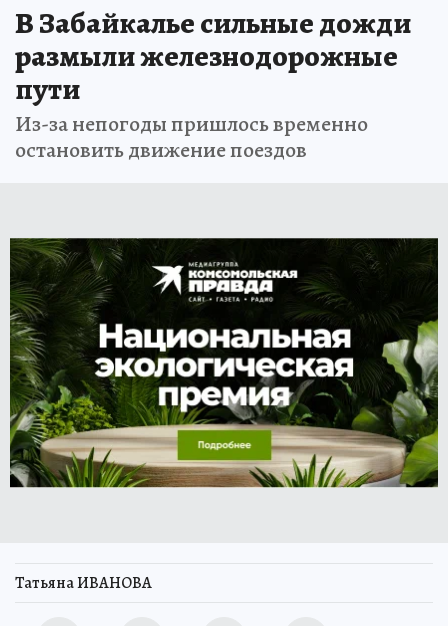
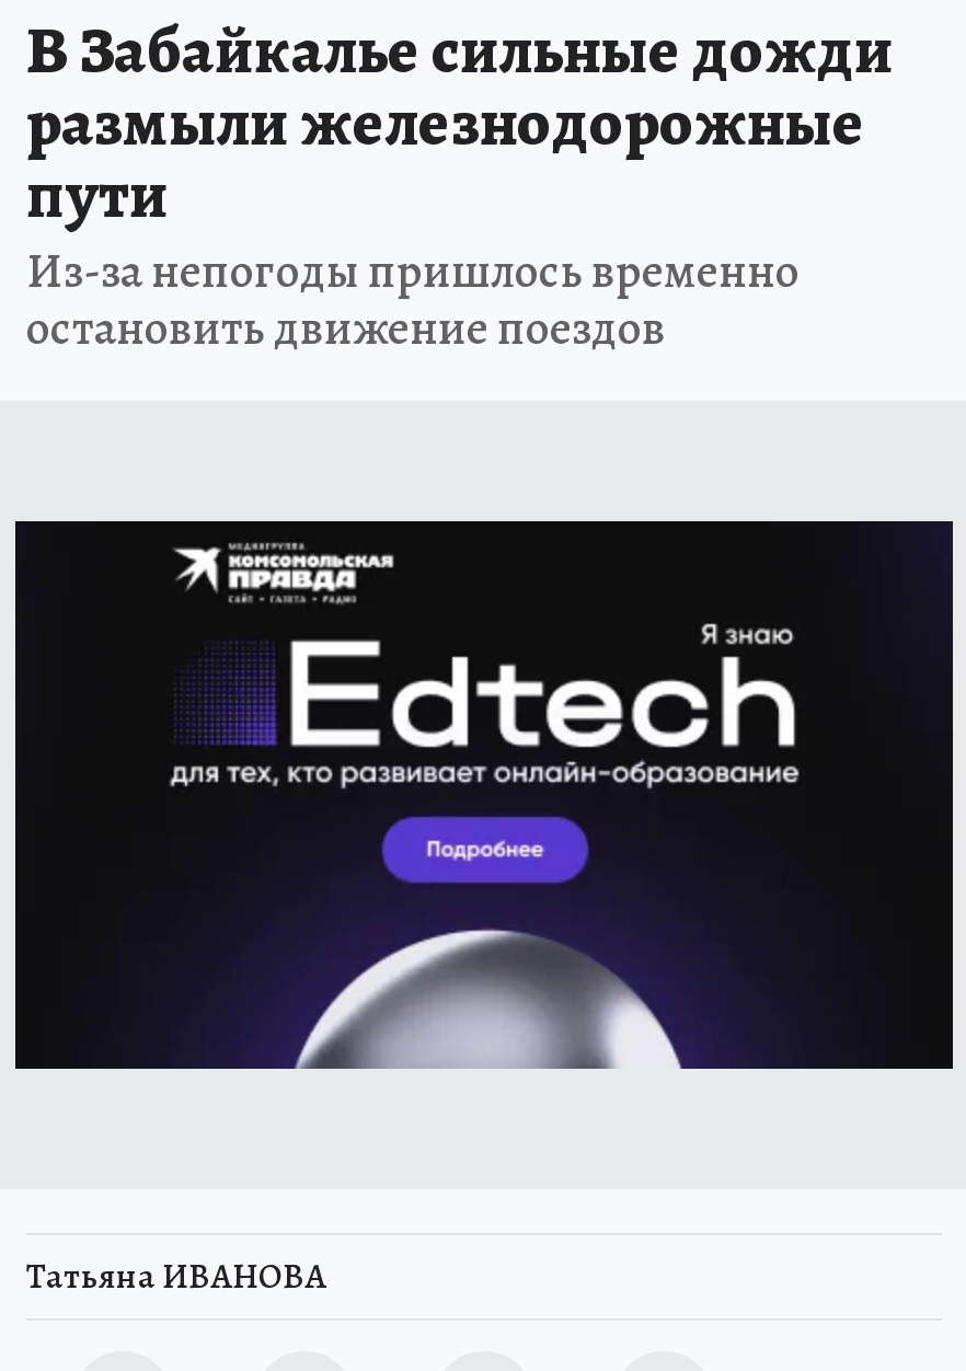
[9,238,439,488] [image] -> [13,519,955,1071] [image]

